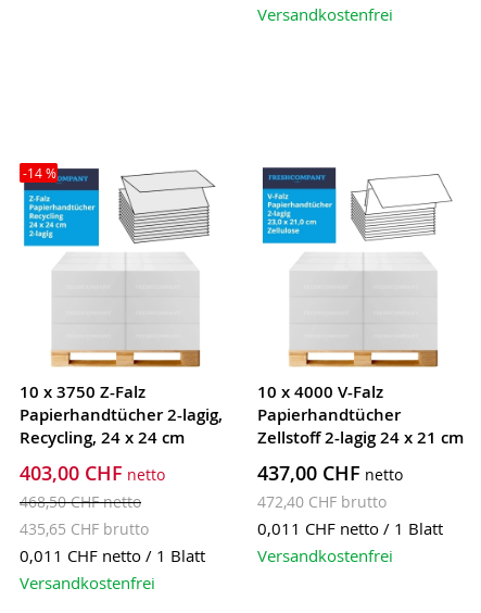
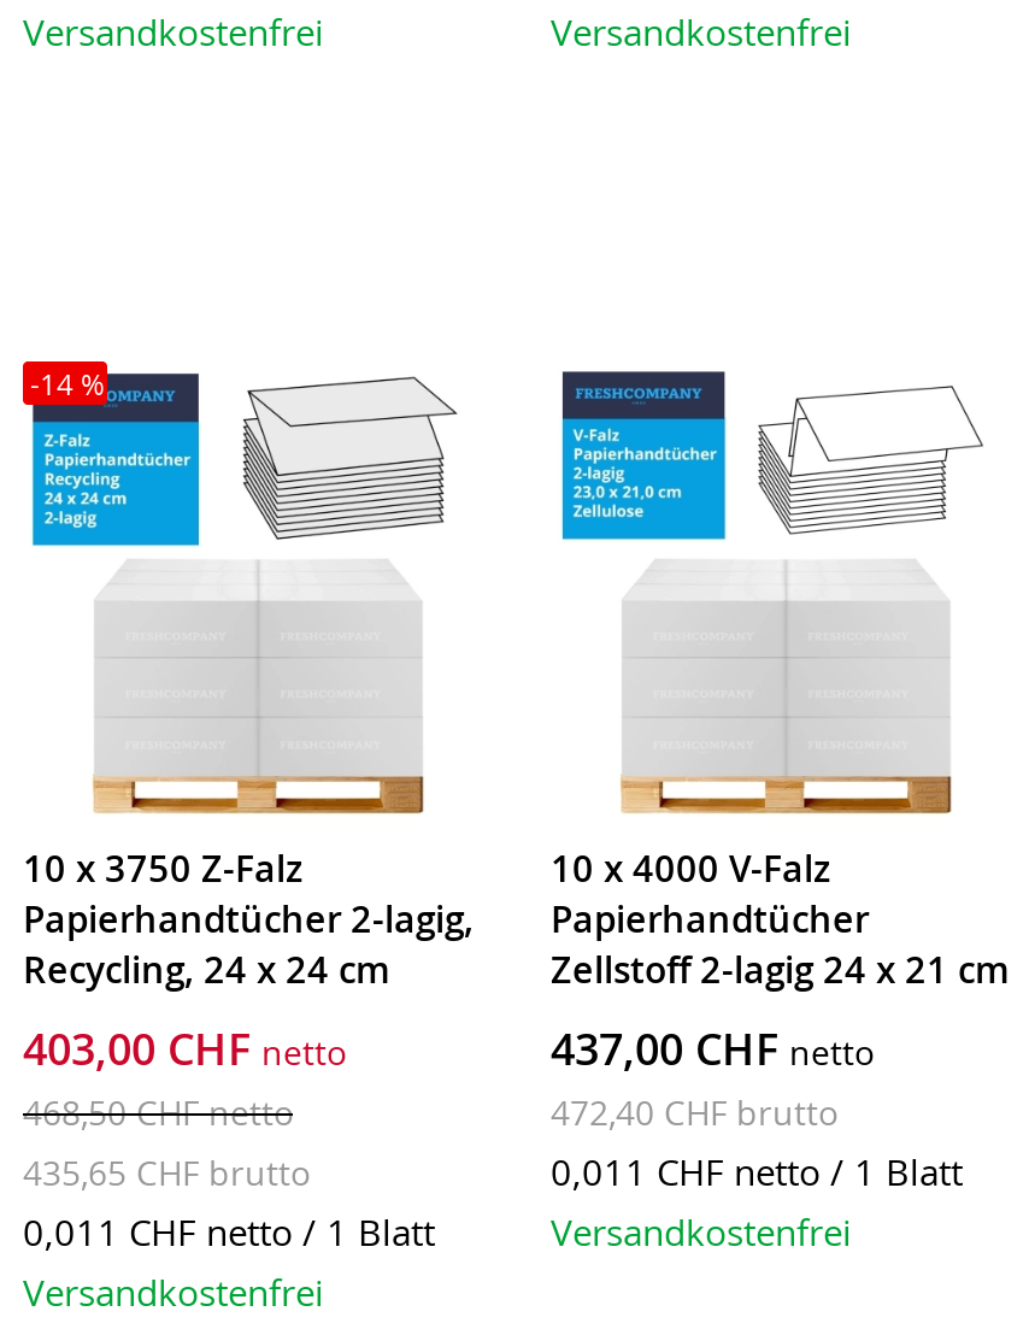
none -> [23,7,324,55] Versandkostenfrei

